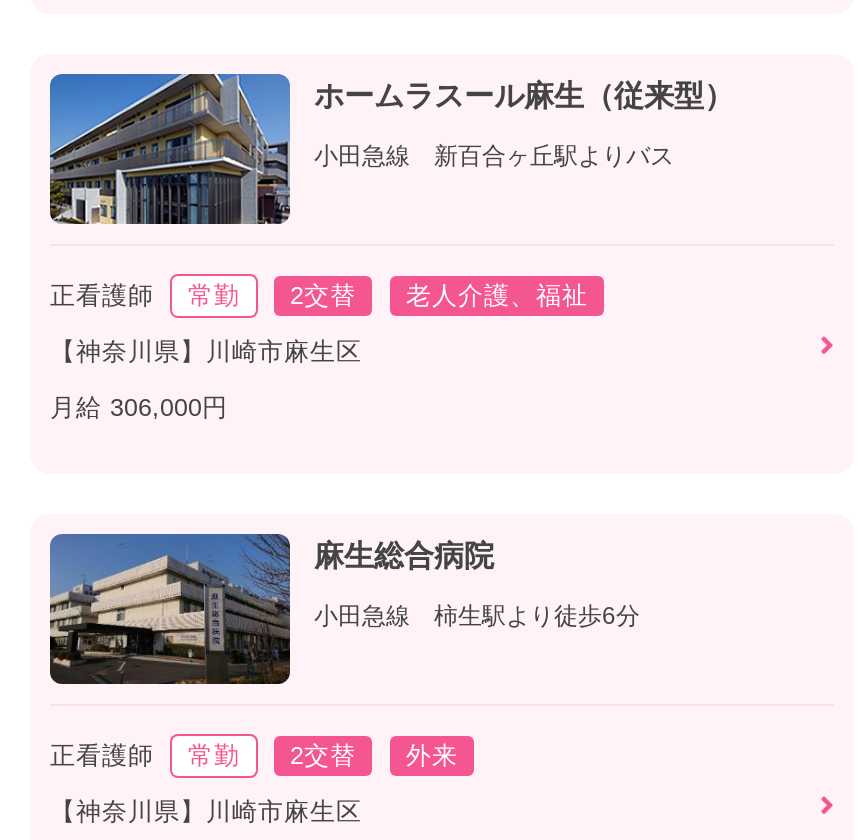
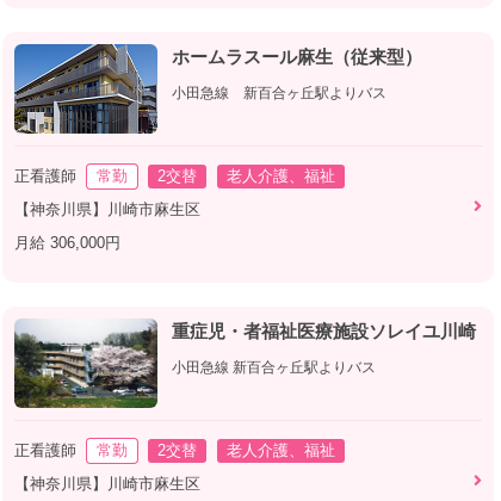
[48,532,494,686] [image] | 麻生総合病院 -> [13,318,476,409] [image] | 重症児・者福祉医療施設ソレイユ川崎
[314,601,640,629] 小田急線 柿生駅より徒歩6分 -> [172,358,376,375] 小田急線 新百合ヶ丘駅よりバス
[406,741,458,769] 外来 -> [227,442,335,459] 老人介護、福祉

